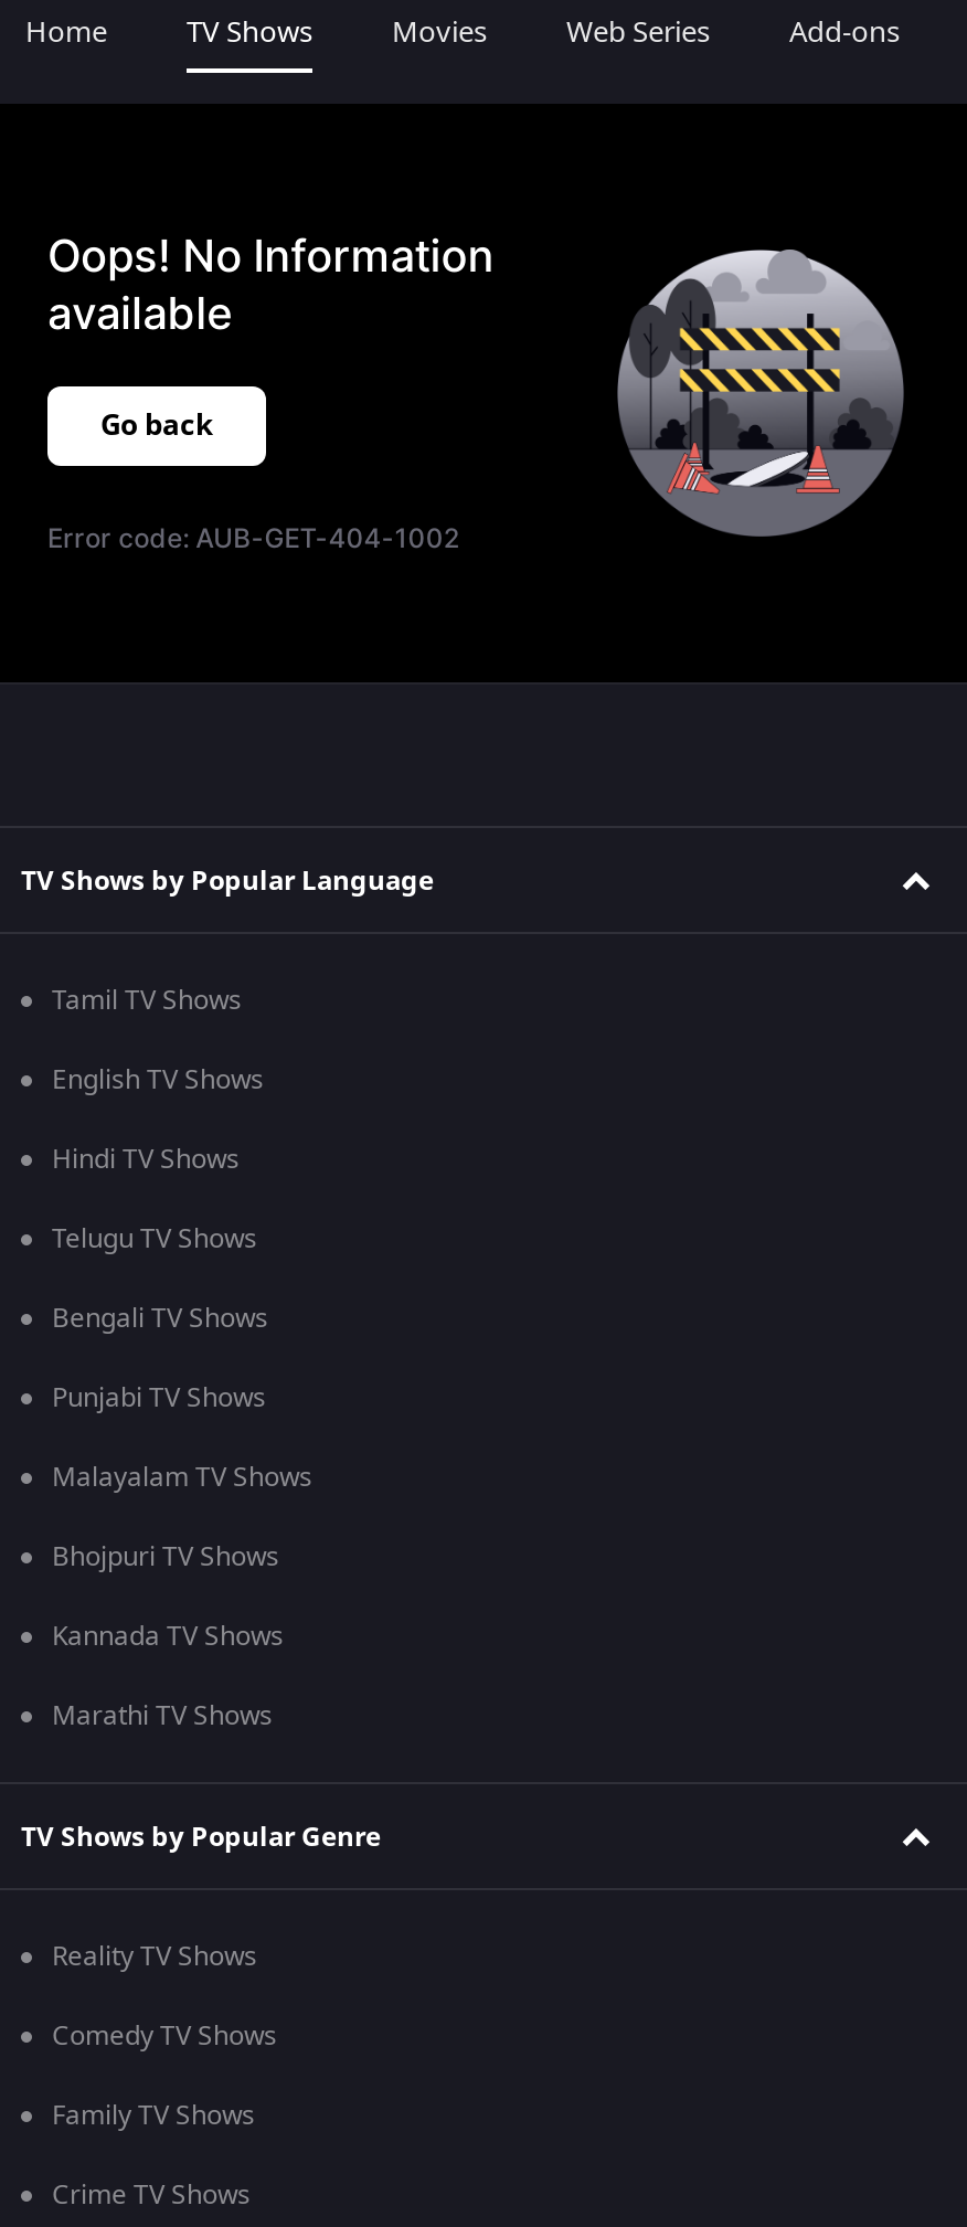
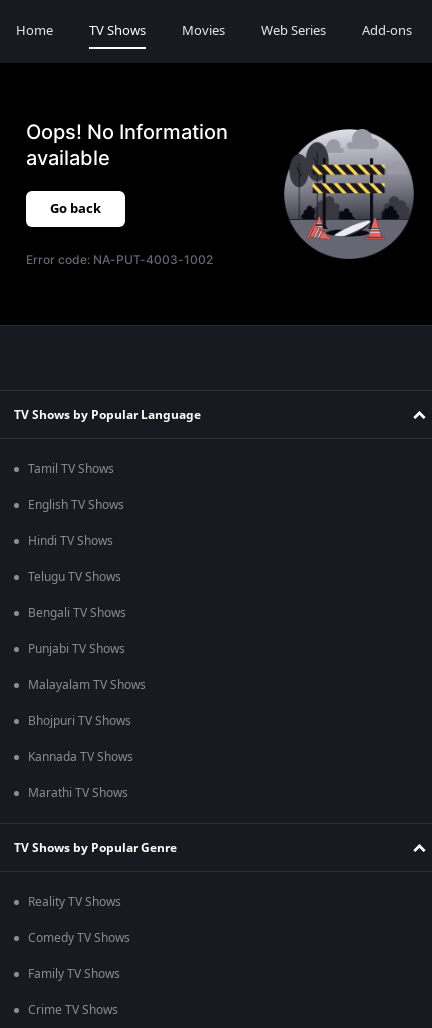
[47,521,459,554] Error code: AUB-GET-404-1002 -> [26,252,213,267] Error code: NA-PUT-4003-1002

